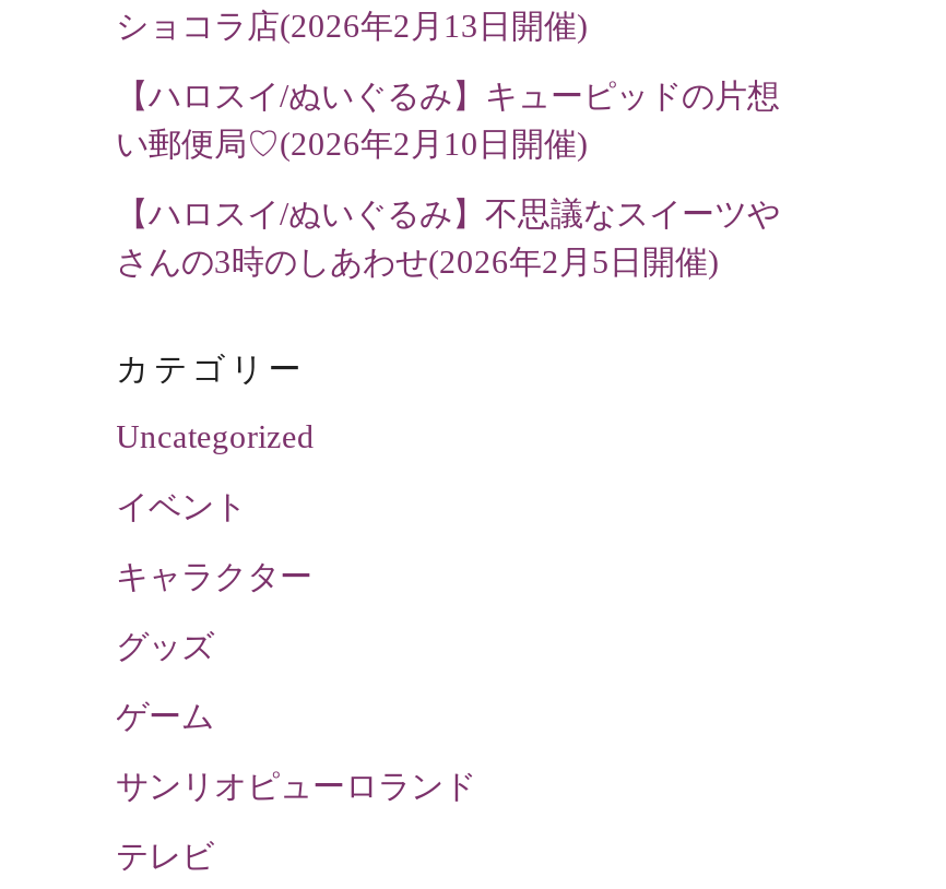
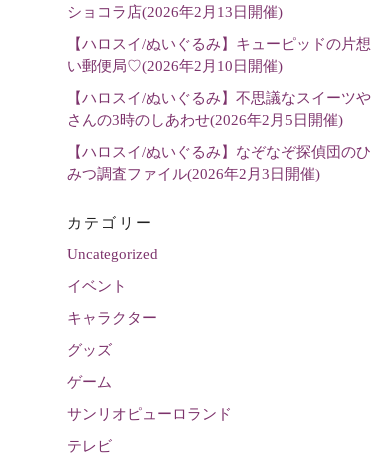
none -> [66,144,370,182] 【ハロスイ/ぬいぐるみ】なぞなぞ探偵団のひ | みつ調査ファイル(2026年2月3日開催)

